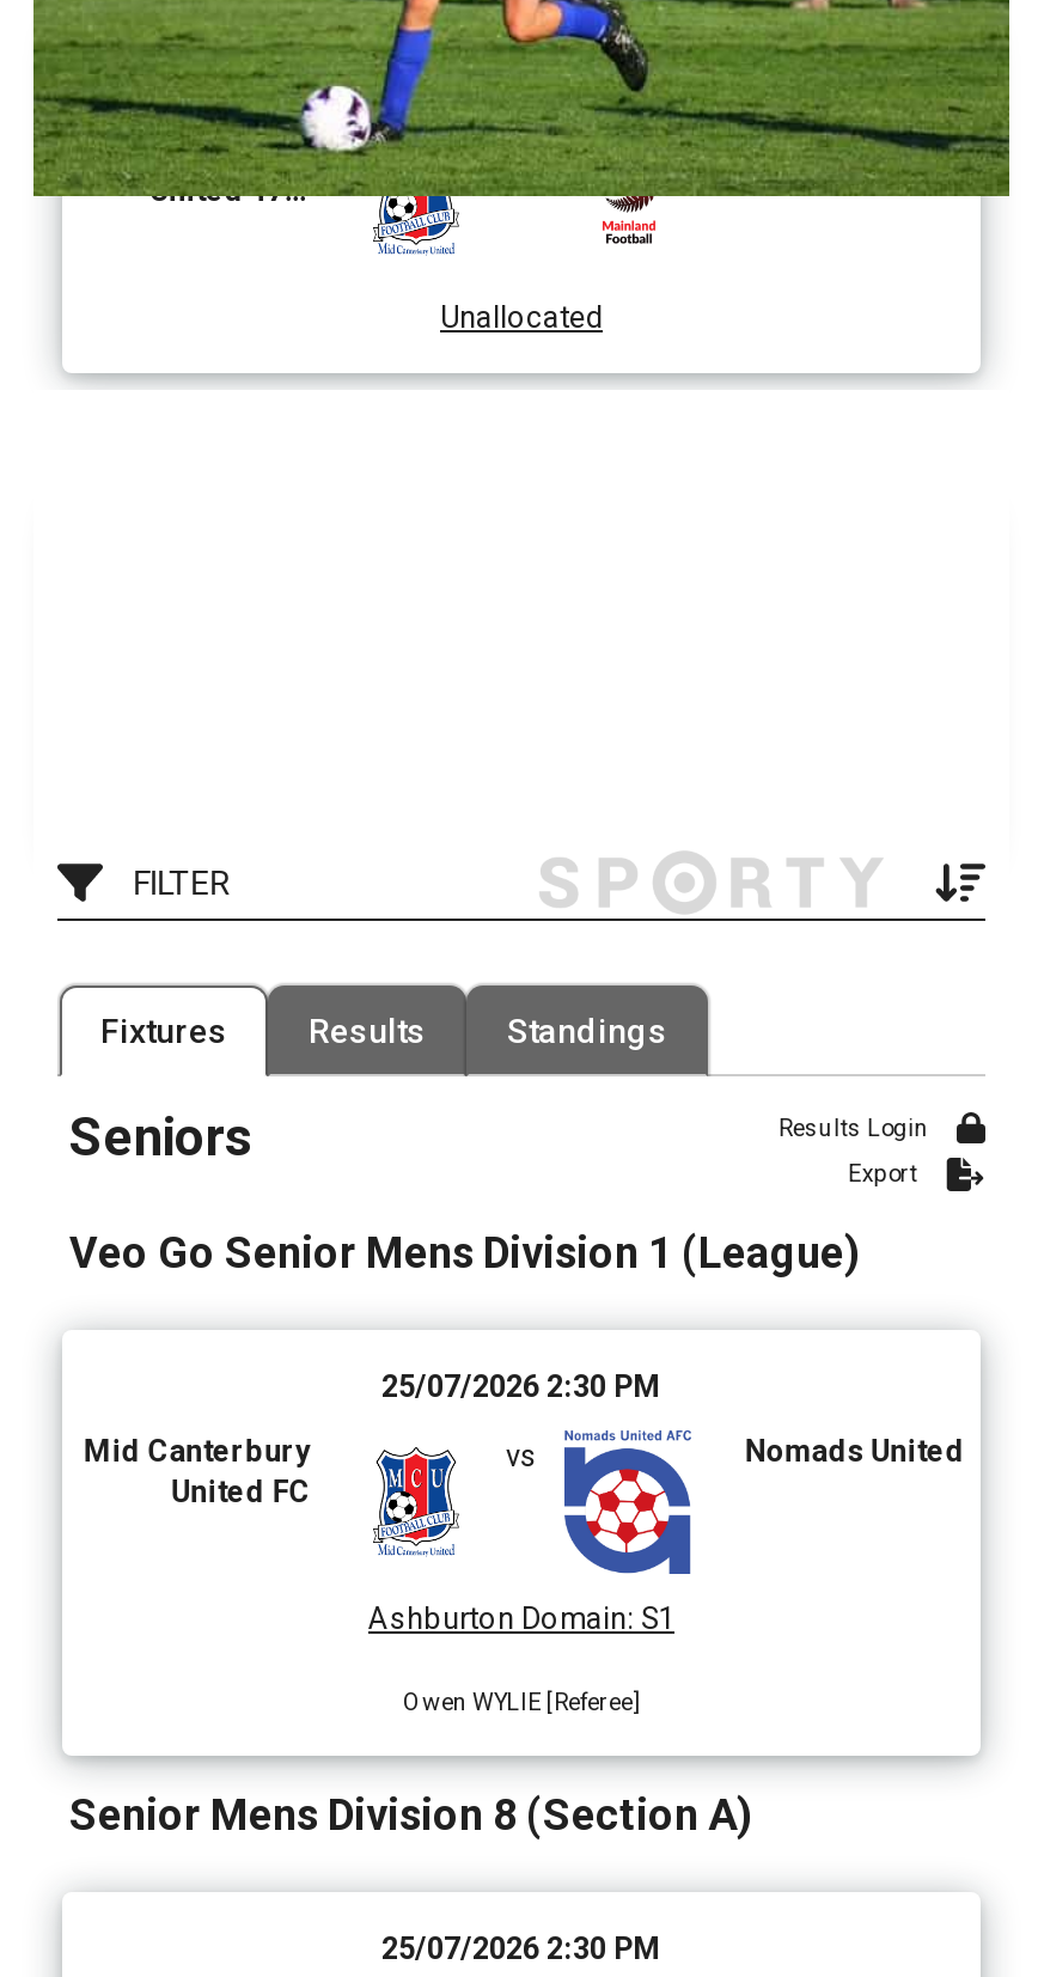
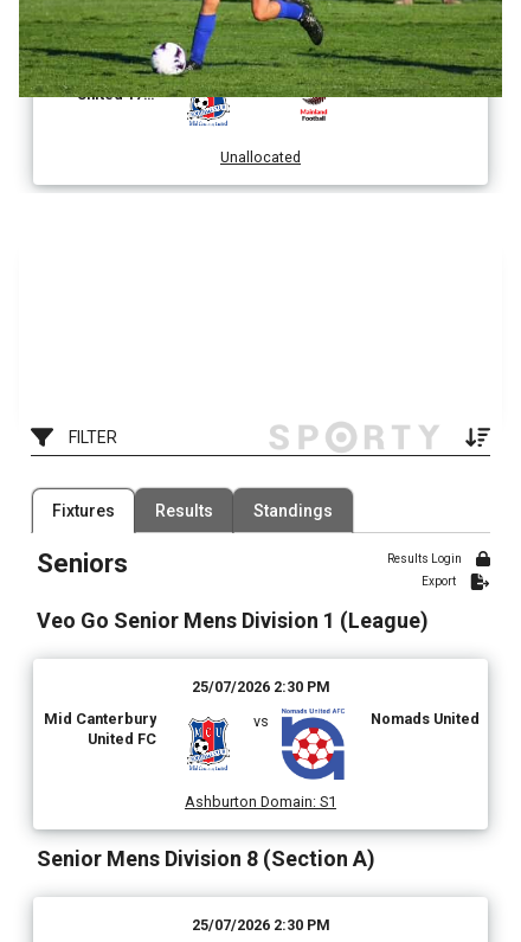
[403,1689,640,1715] Owen WYLIE [Referee] -> none

